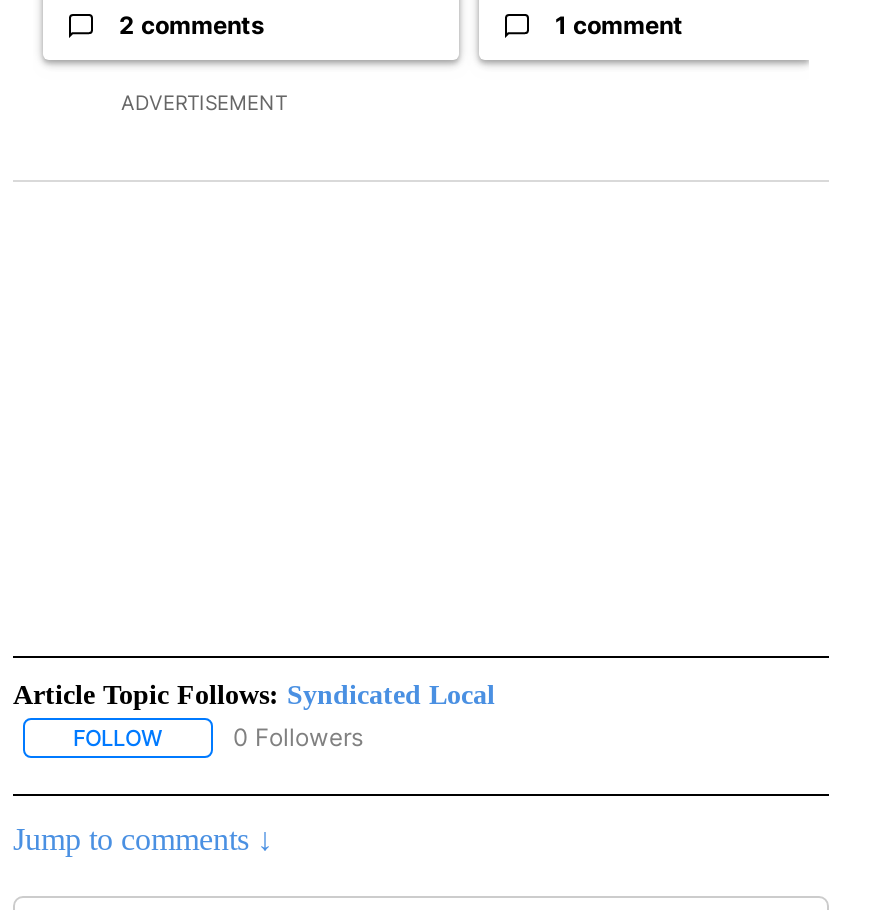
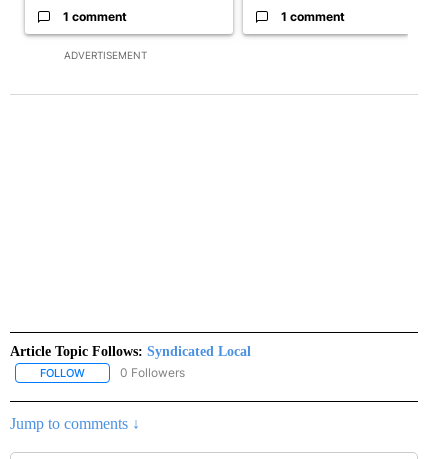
[119,10,265,40] 2 comments -> [63,9,127,24] 1 comment

